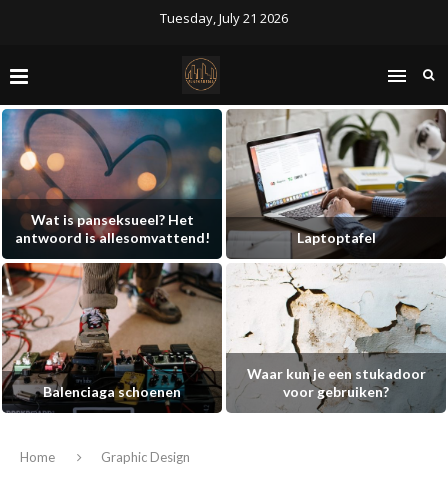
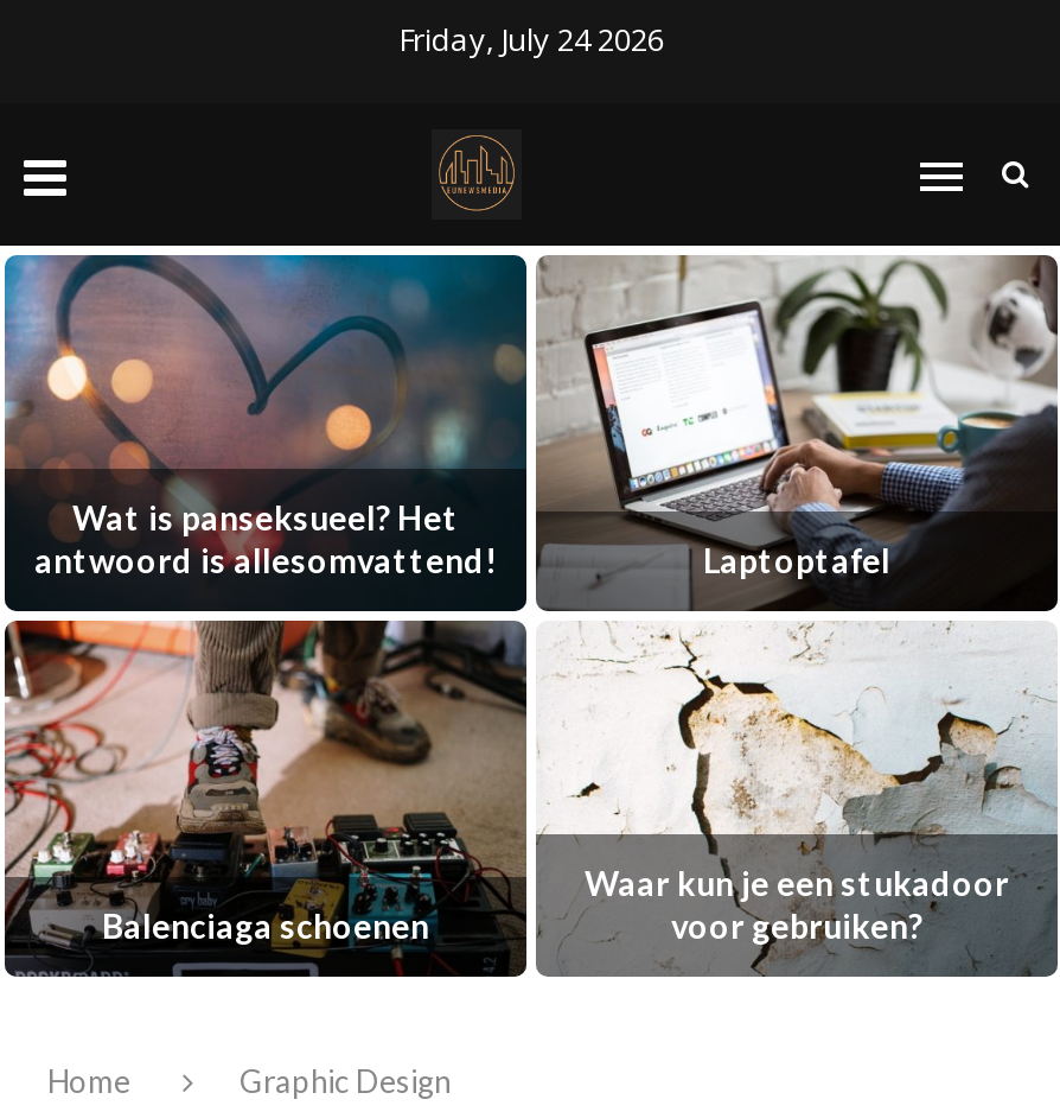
[160,9,288,27] Tuesday, July 21 2026 -> [398,18,664,61] Friday, July 24 2026

